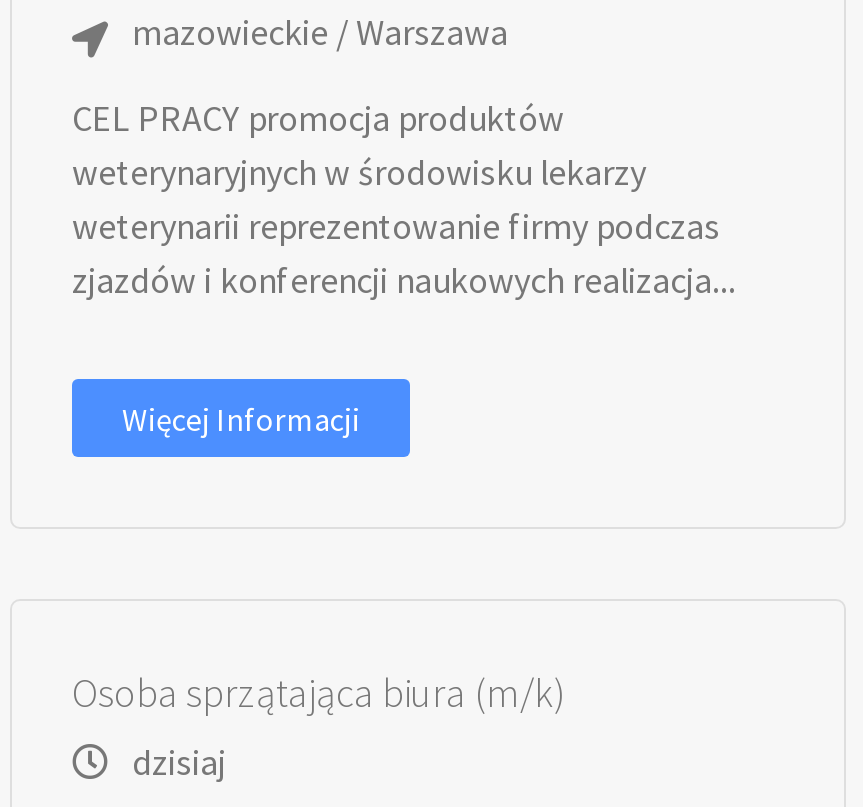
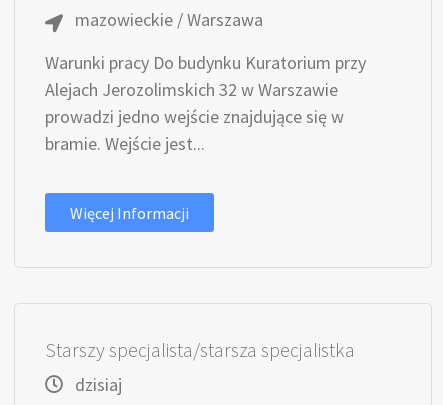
[72,95,736,303] CEL PRACY promocja produktów | weterynaryjnych w środowisku lekarzy | weterynarii reprezentowanie firmy podczas | zjazdów i konferencji naukowych realizacja... -> [45,51,366,155] Warunki pracy Do budynku Kuratorium przy | Alejach Jerozolimskich 32 w Warszawie | prowadzi jedno wejście znajdujące się w | bramie. Wejście jest...
[72,667,566,717] Osoba sprzątająca biura (m/k) -> [45,337,355,362] Starszy specjalista/starsza specjalistka

